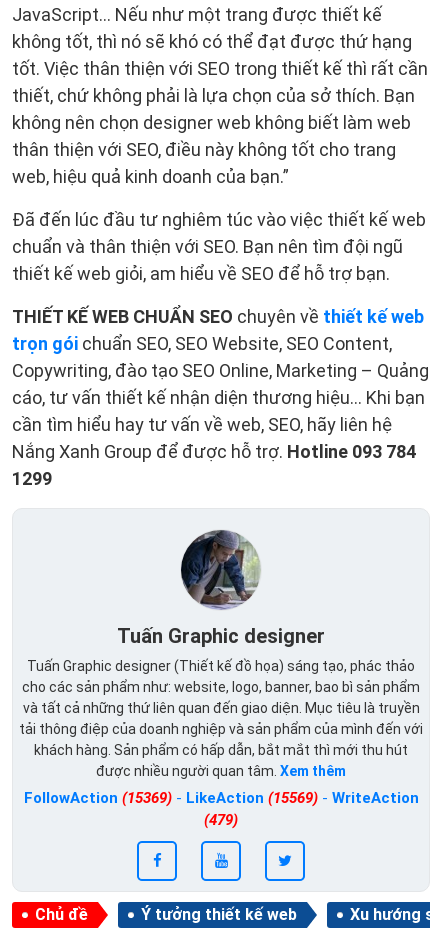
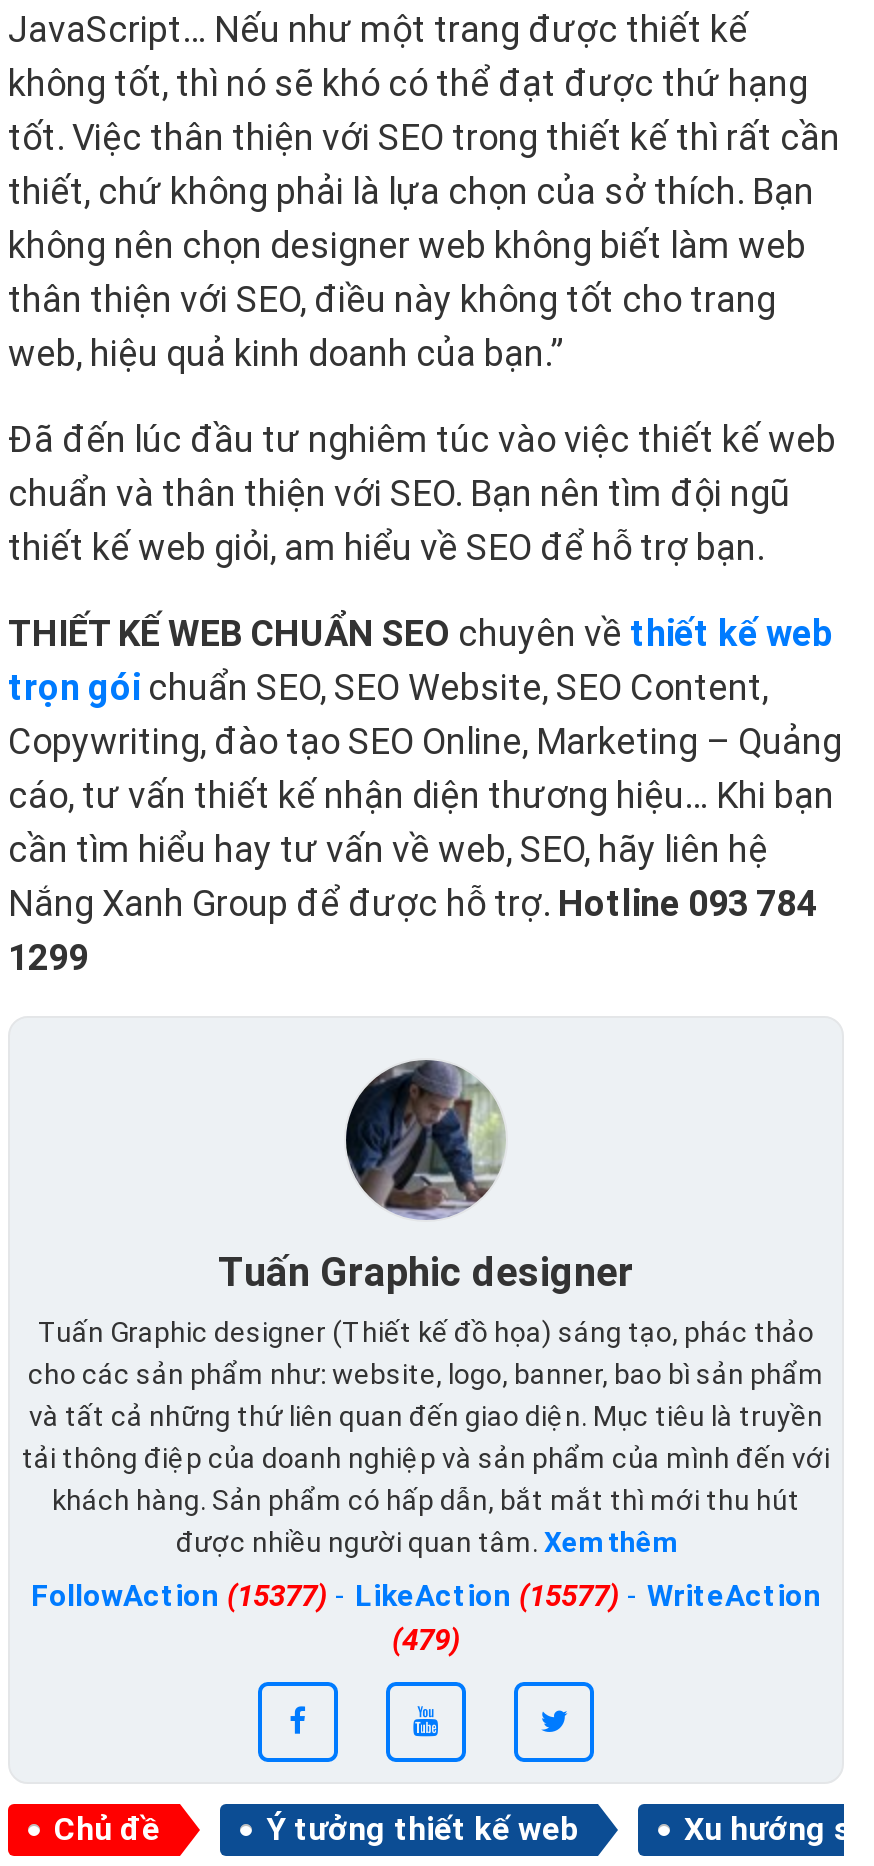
[23,789,418,807] FollowAction (15369) - LikeAction (15569) - WriteAction -> [31,1577,821,1613] FollowAction (15377) - LikeAction (15577) - WriteAction

